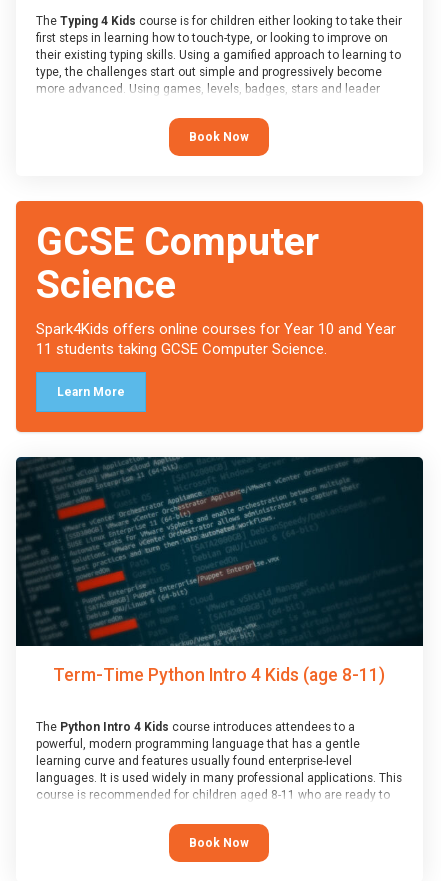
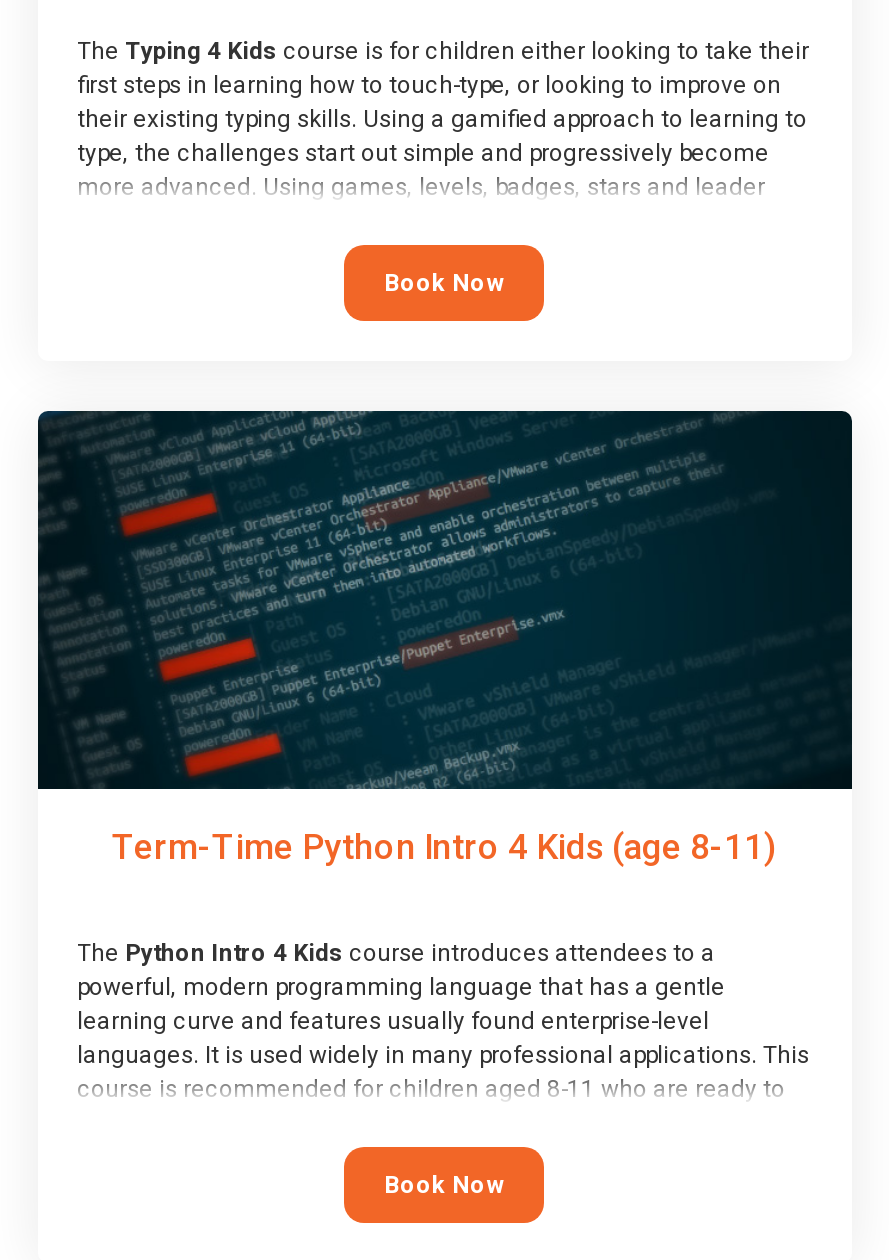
[15,200,424,433] [image] | GCSE Computer | Science | Spark4Kids offers online courses for Year 10 and Year | 11 students taking GCSE Computer Science. | Learn More -> none

